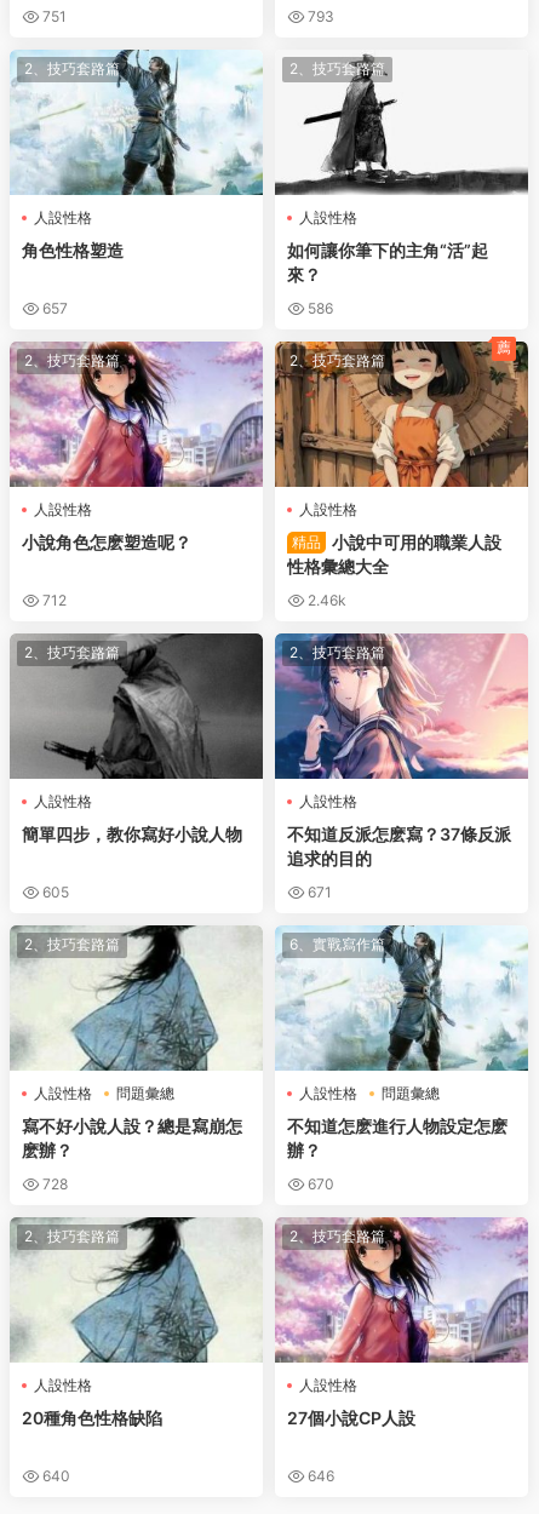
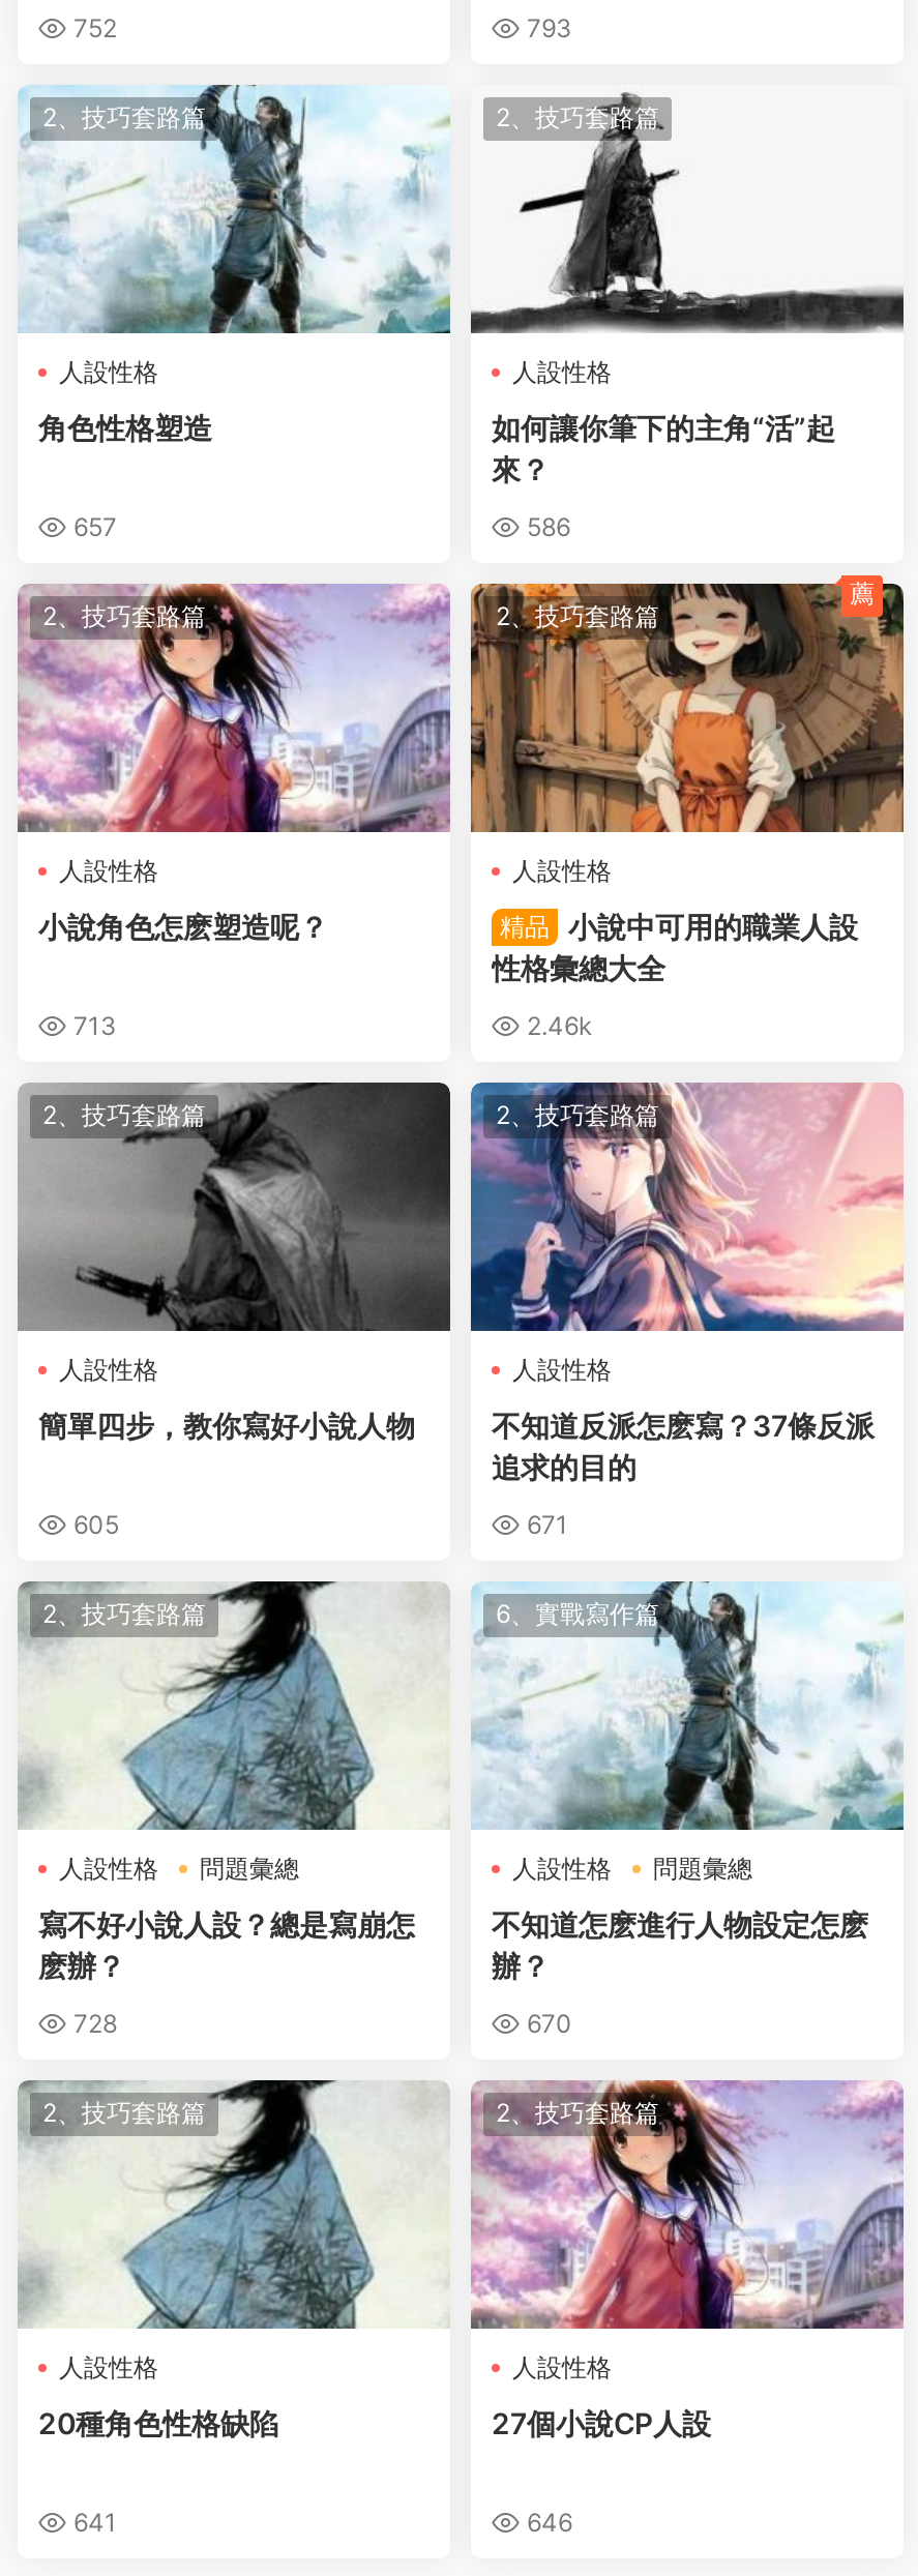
[39,7,67,25] 751 -> [67,12,117,43] 752
[39,591,67,609] 712 -> [67,1010,117,1041] 713
[39,1467,70,1485] 640 -> [67,2507,117,2538] 641

